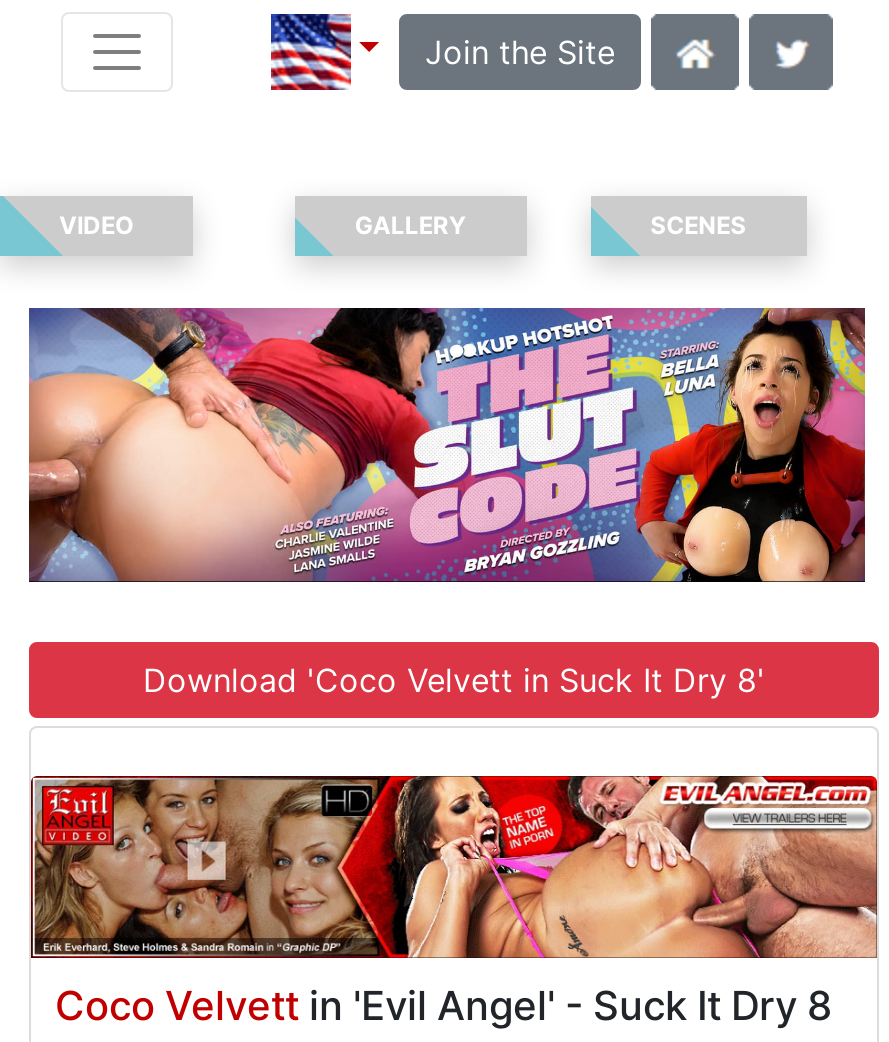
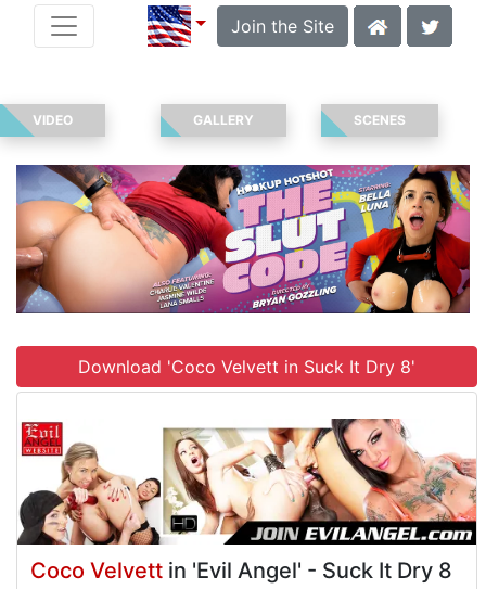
[29,774,879,960] [image] -> [17,418,477,546] [image]

